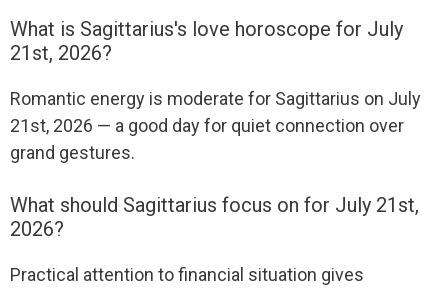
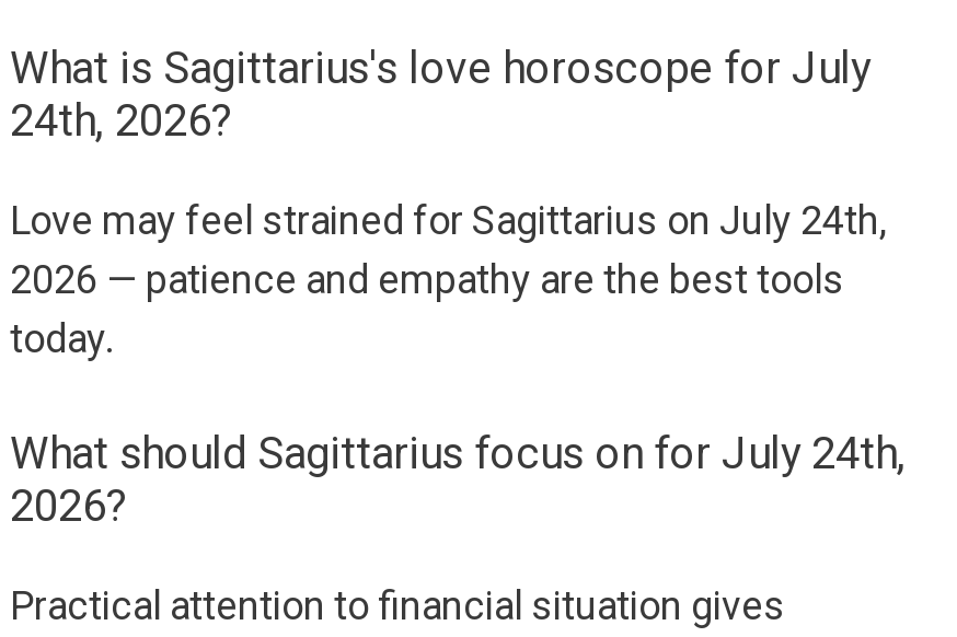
[10,41,112,65] 21st, 2026? -> [10,94,233,146] 24th, 2026?
[10,88,421,163] Romantic energy is moderate for Sagittarius on July | 21st, 2026 — a good day for quiet connection over | grand gestures. -> [10,197,886,361] Love may feel strained for Sagittarius on July 24th, | 2026 — patience and empathy are the best tools | today.
[10,193,419,217] What should Sagittarius focus on for July 21st, -> [10,427,906,479] What should Sagittarius focus on for July 24th,

